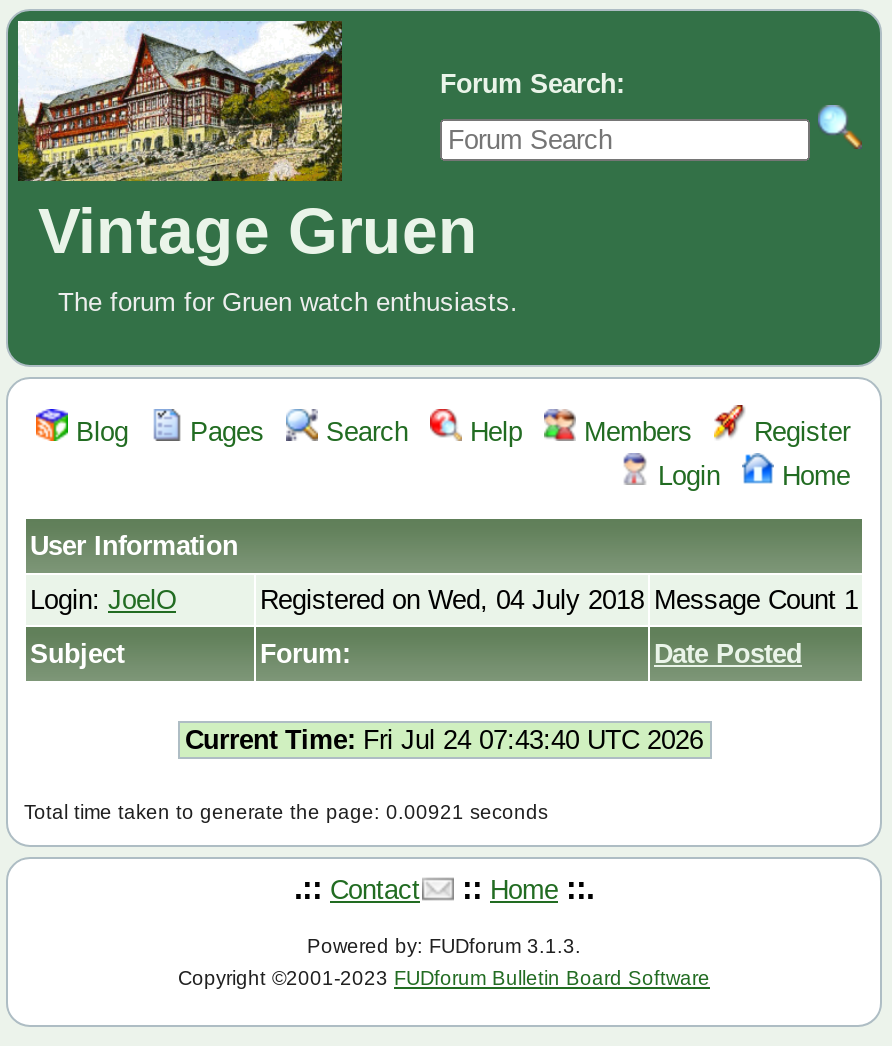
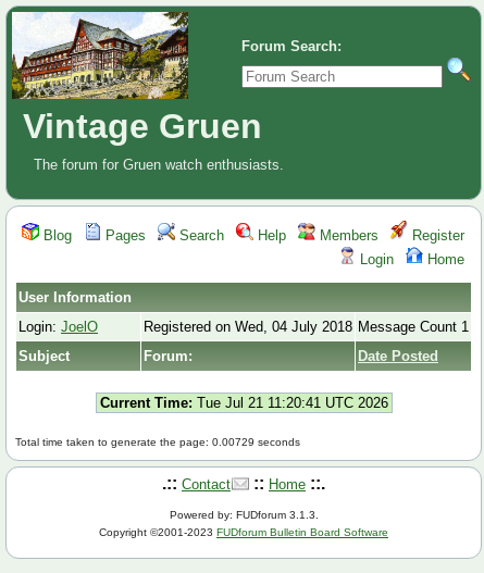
[185,725,703,755] Current Time: Fri Jul 24 07:43:40 UTC 2026 -> [100,395,388,411] Current Time: Tue Jul 21 11:20:41 UTC 2026
[24,801,548,823] Total time taken to generate the page: 0.00921 seconds -> [15,436,300,448] Total time taken to generate the page: 0.00729 seconds

